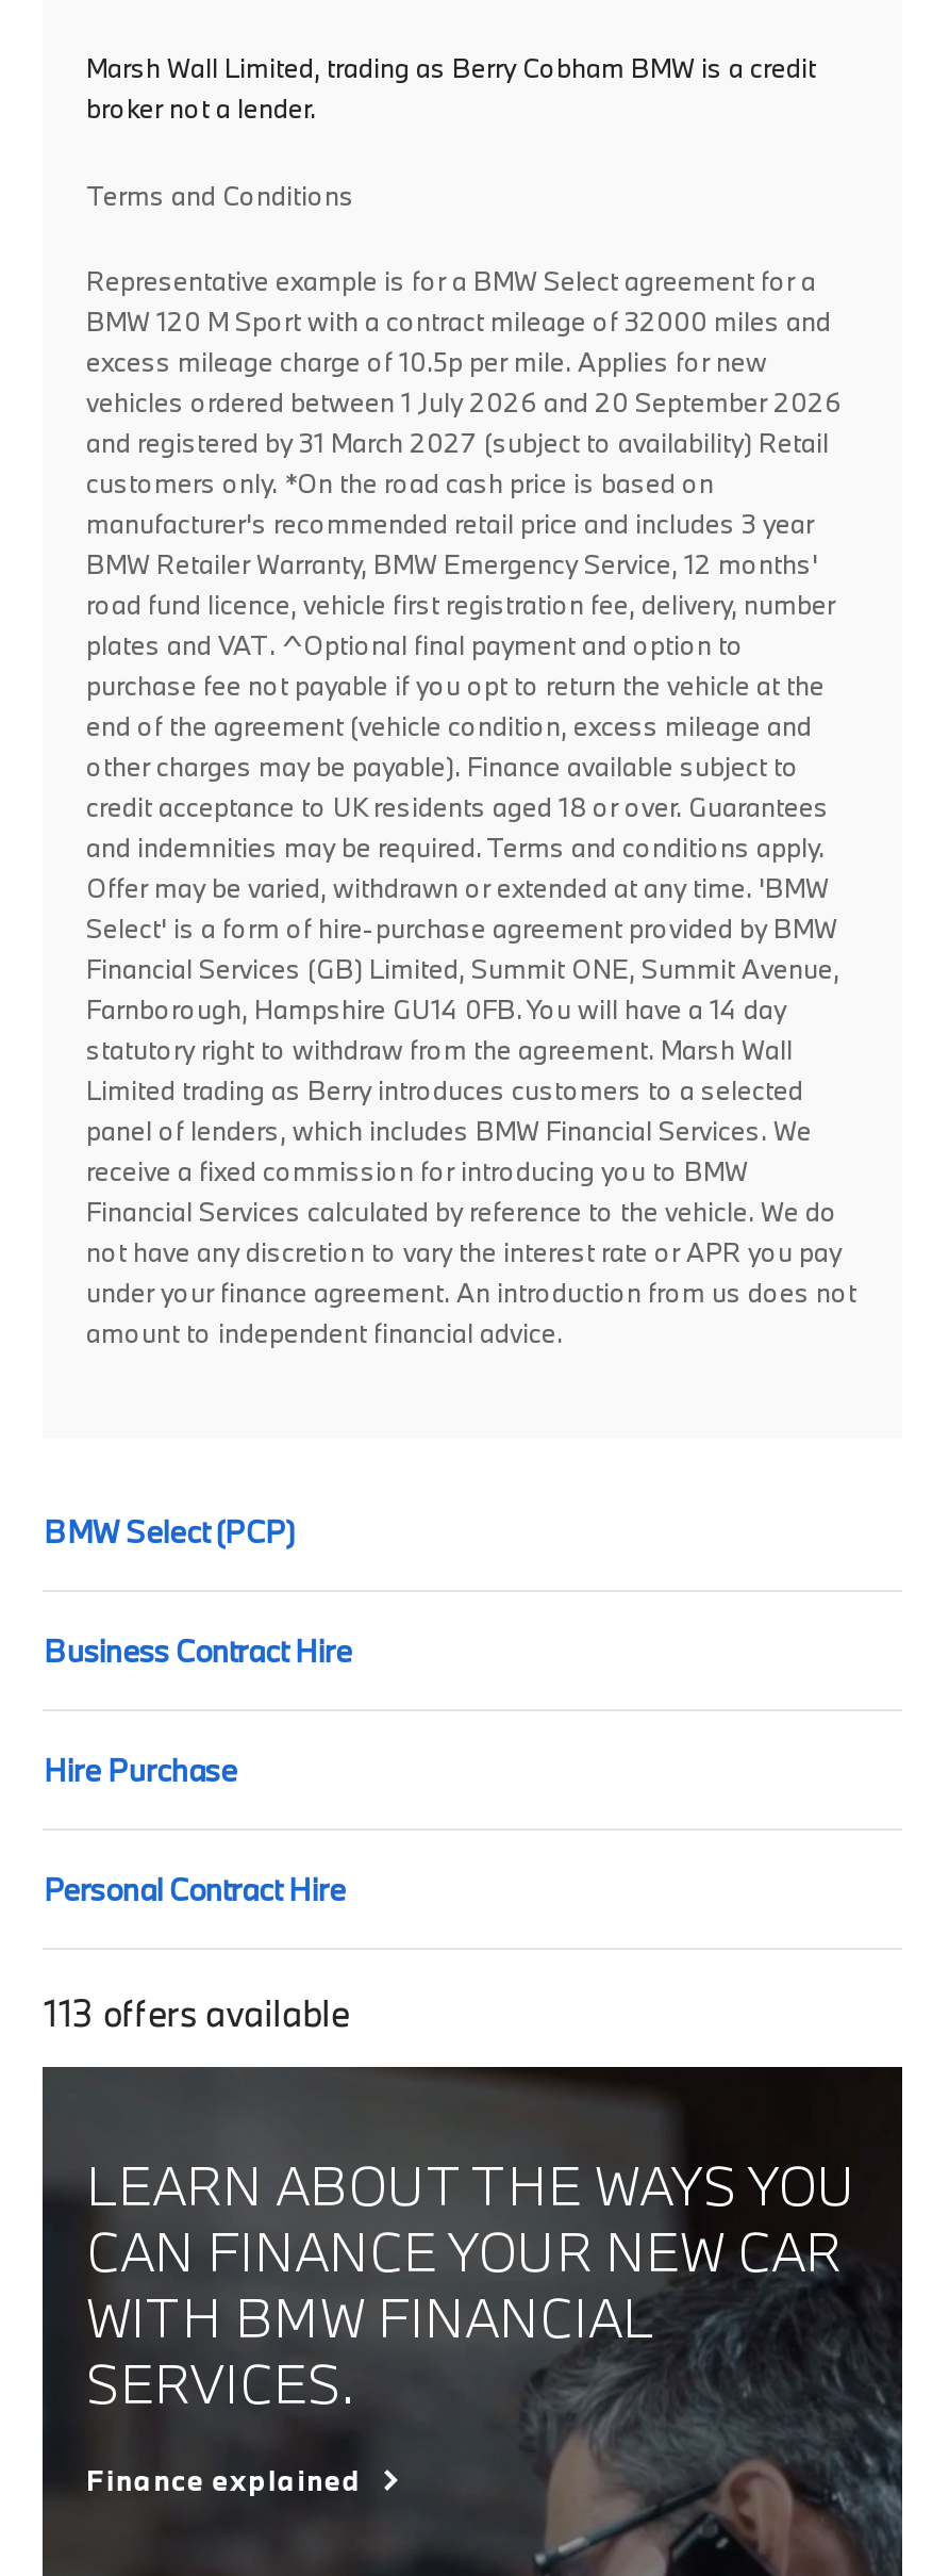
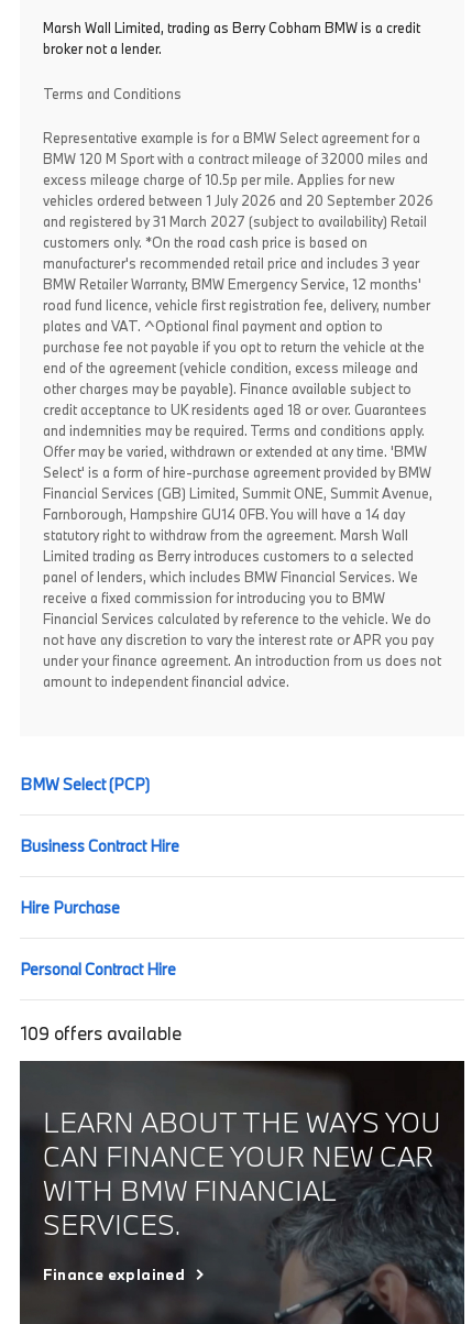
[43,1990,350,2035] 113 offers available -> [20,1021,182,1044] 109 offers available

